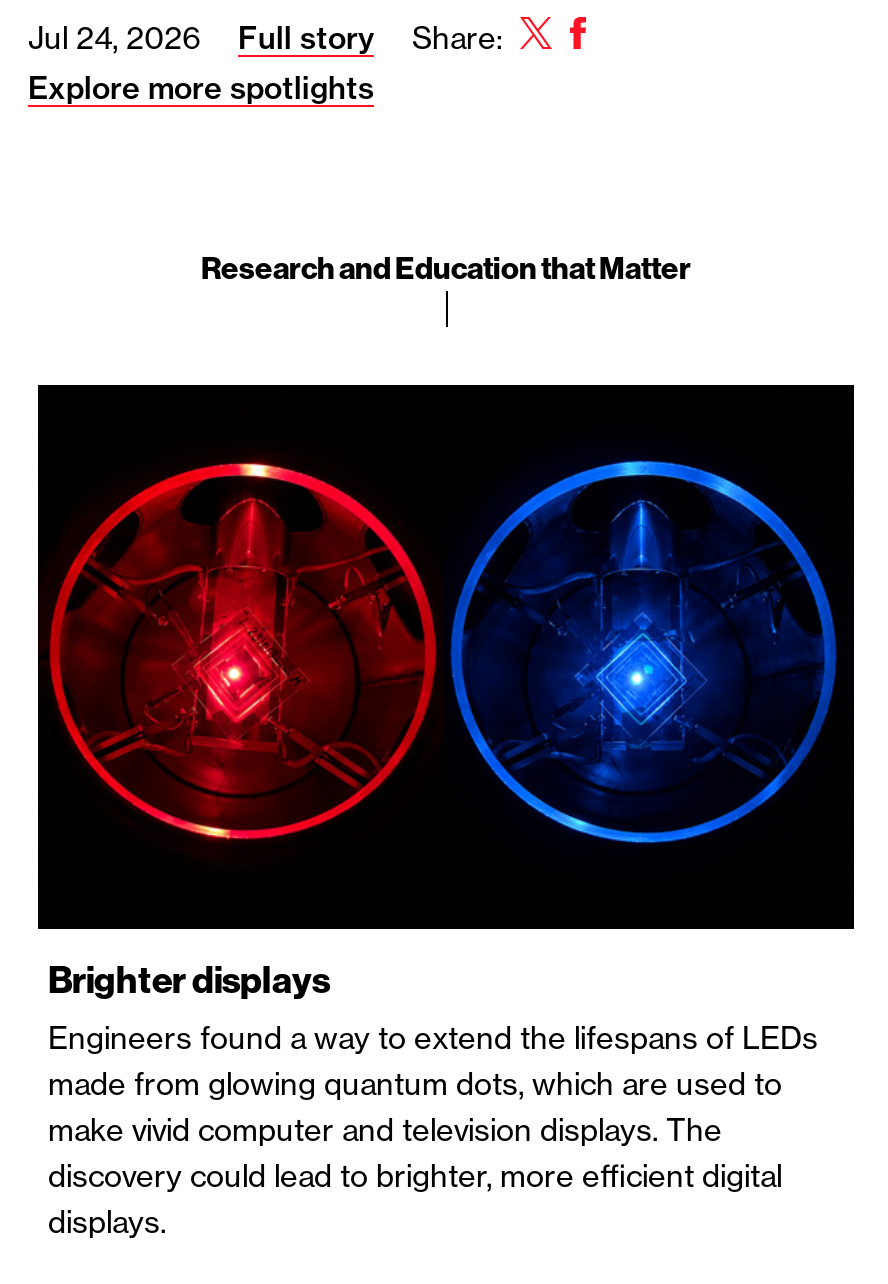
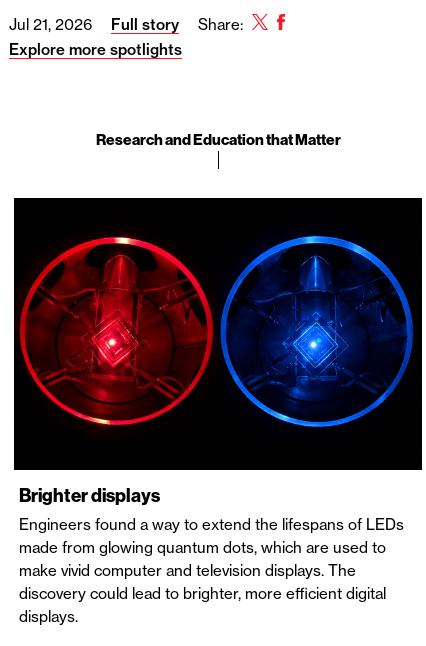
[28,19,200,57] Jul 24, 2026 -> [9,15,92,34] Jul 21, 2026

